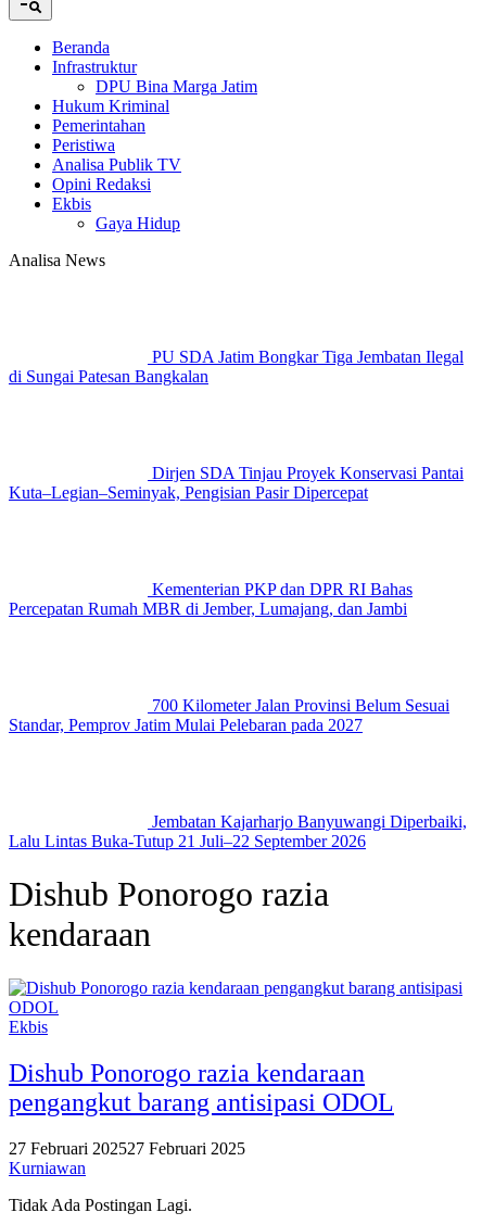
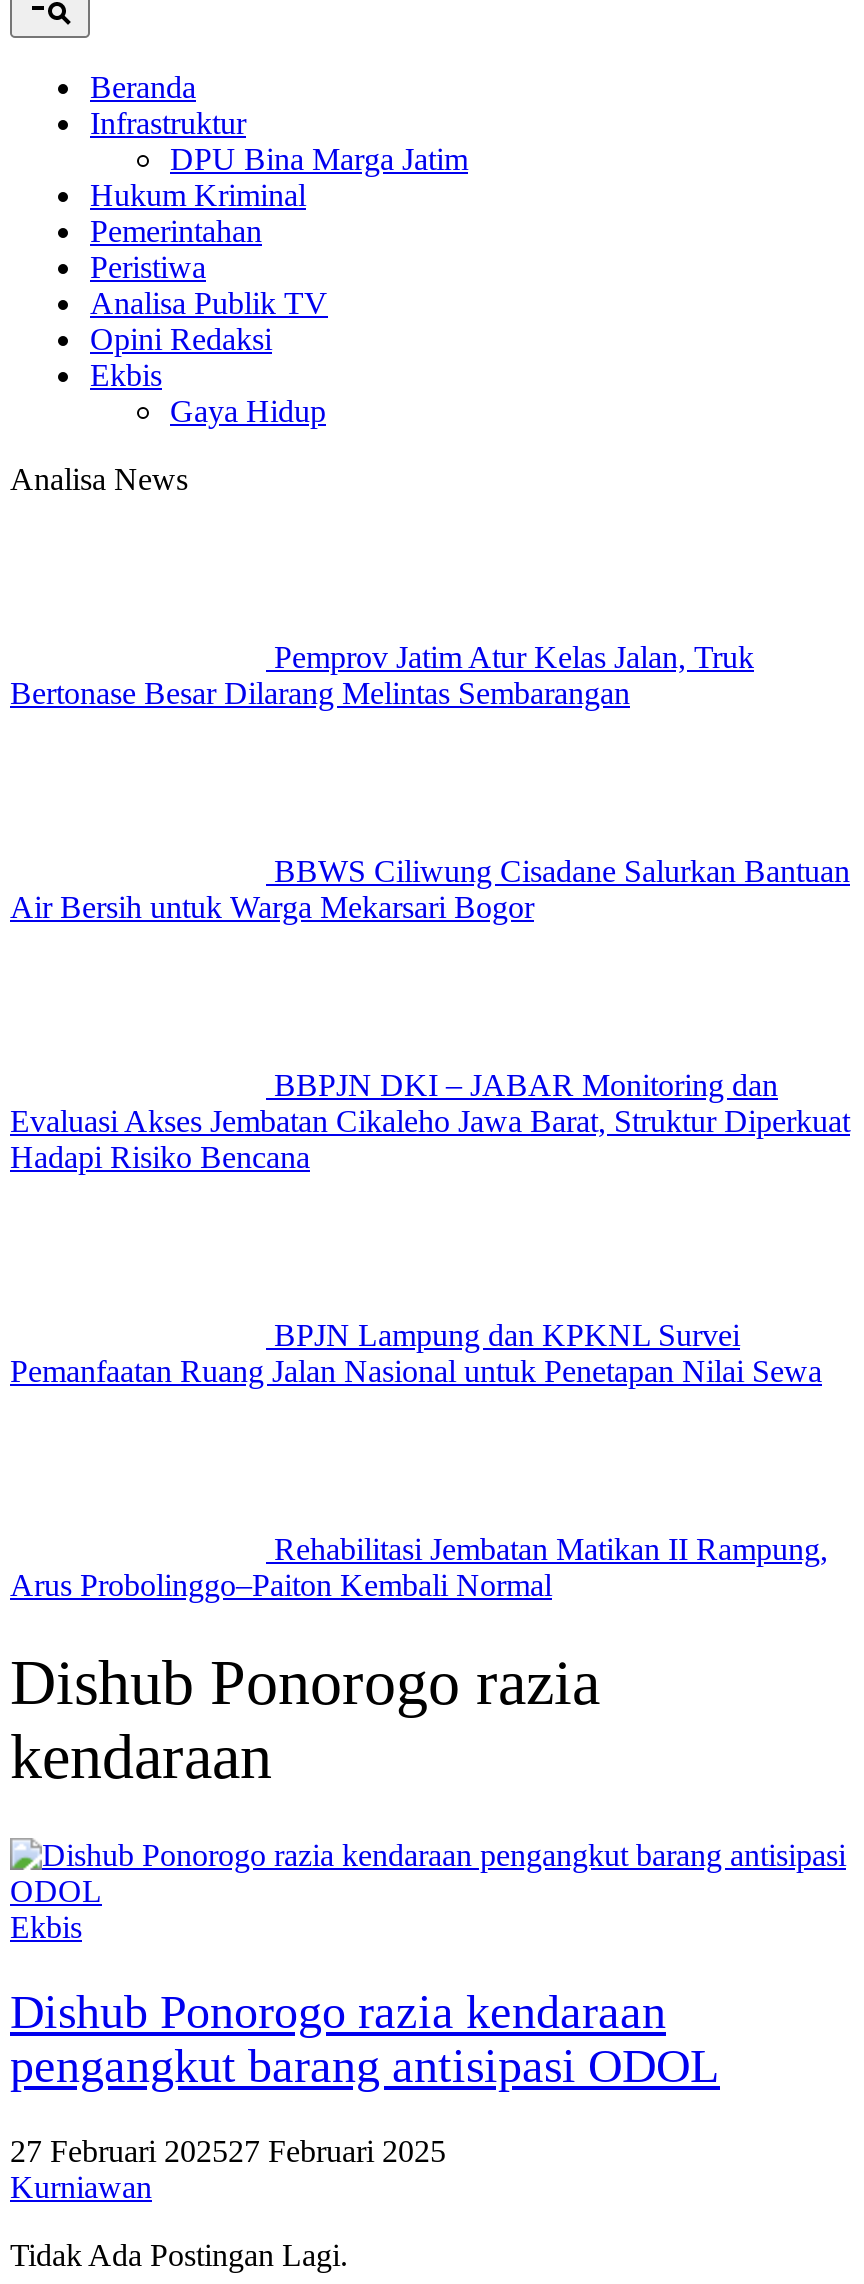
[9,348,464,386] PU SDA Jatim Bongkar Tiga Jembatan Ilegal | di Sungai Patesan Bangkalan -> [10,640,754,710] Pemprov Jatim Atur Kelas Jalan, Truk | Bertonase Besar Dilarang Melintas Sembarangan
[9,464,464,502] Dirjen SDA Tinjau Proyek Konservasi Pantai | Kuta–Legian–Seminyak, Pengisian Pasir Dipercepat -> [10,854,850,924] BBWS Ciliwung Cisadane Salurkan Bantuan | Air Bersih untuk Warga Mekarsari Bogor
[9,580,413,618] Kementerian PKP dan DPR RI Bahas | Percepatan Rumah MBR di Jember, Lumajang, dan Jambi -> [10,1068,850,1174] BBPJN DKI – JABAR Monitoring dan | Evaluasi Akses Jembatan Cikaleho Jawa Barat, Struktur Diperkuat | Hadapi Risiko Bencana
[9,696,449,734] 700 Kilometer Jalan Provinsi Belum Sesuai | Standar, Pemprov Jatim Mulai Pelebaran pada 2027 -> [10,1318,822,1388] BPJN Lampung dan KPKNL Survei | Pemanfaatan Ruang Jalan Nasional untuk Penetapan Nilai Sewa
[9,812,467,850] Jembatan Kajarharjo Banyuwangi Diperbaiki, | Lalu Lintas Buka-Tutup 21 Juli–22 September 2026 -> [10,1532,828,1602] Rehabilitasi Jembatan Matikan II Rampung, | Arus Probolinggo–Paiton Kembali Normal

